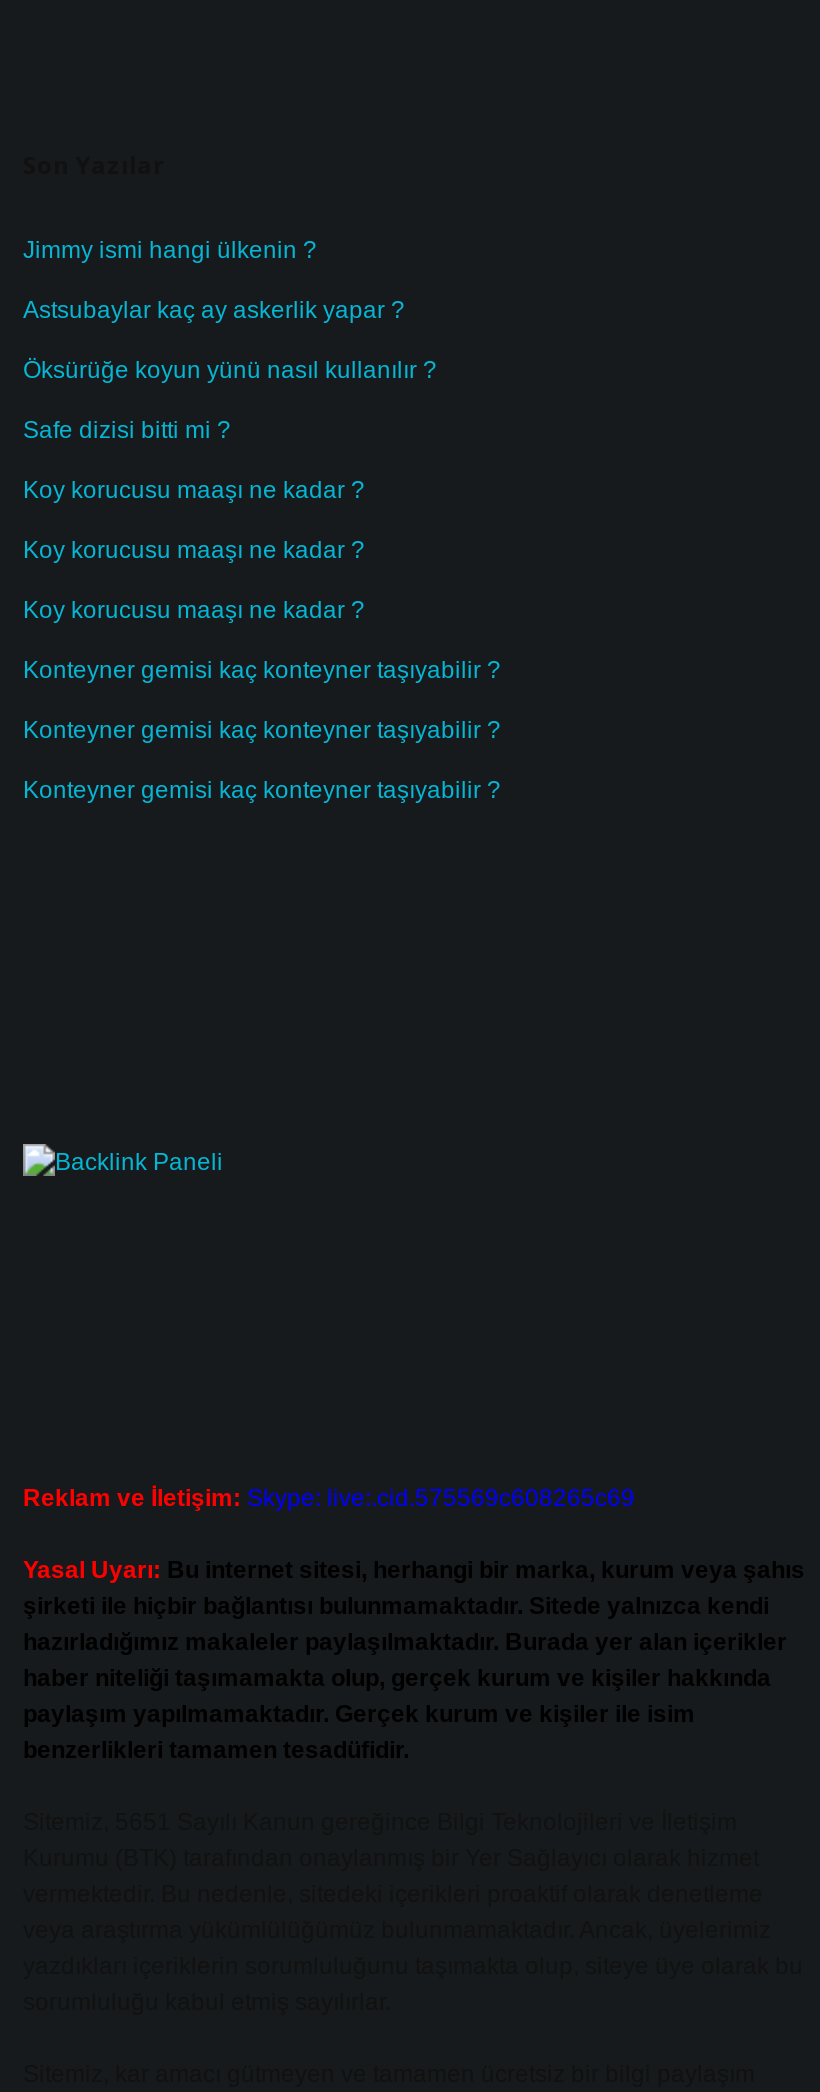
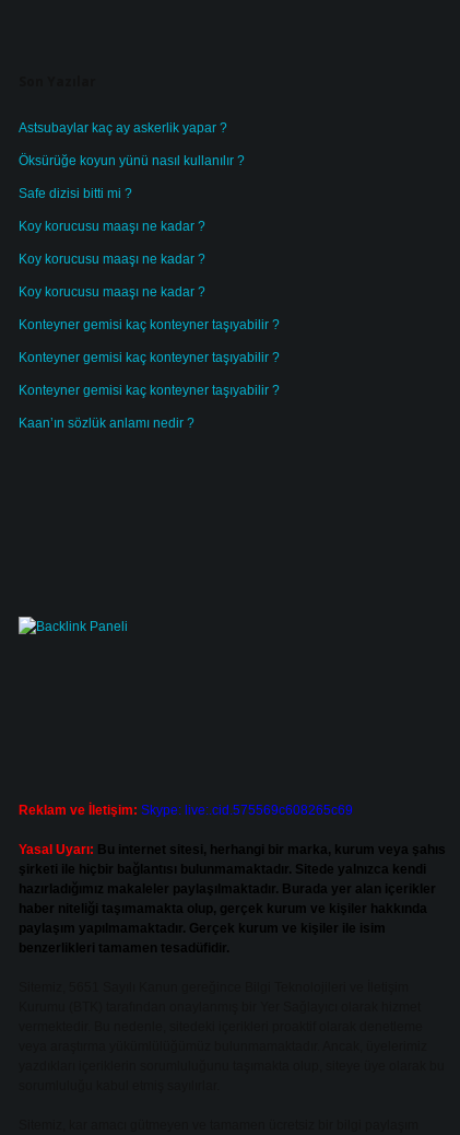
[23,236,317,264] Jimmy ismi hangi ülkenin ? -> none
moved [23,296,501,804] -> [19,120,280,398]: Astsubaylar kaç ay askerlik yapar ? | Öksürüğe koyun yünü nasıl kullanılır ? | Safe dizisi bitti mi ? | ... | Konteyner gemisi kaç konteyner taşıyabilir ? | Konteyner gemisi kaç konteyner taşıyabilir ?
none -> [19,416,194,431] Kaan’ın sözlük anlamı nedir ?

